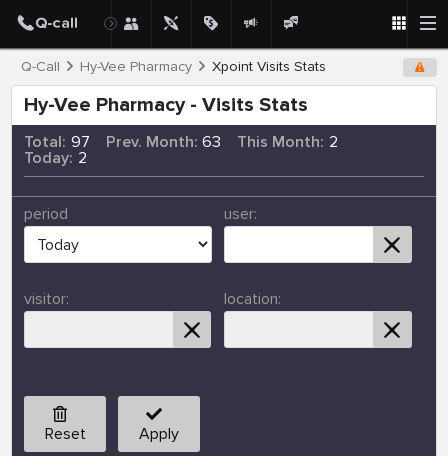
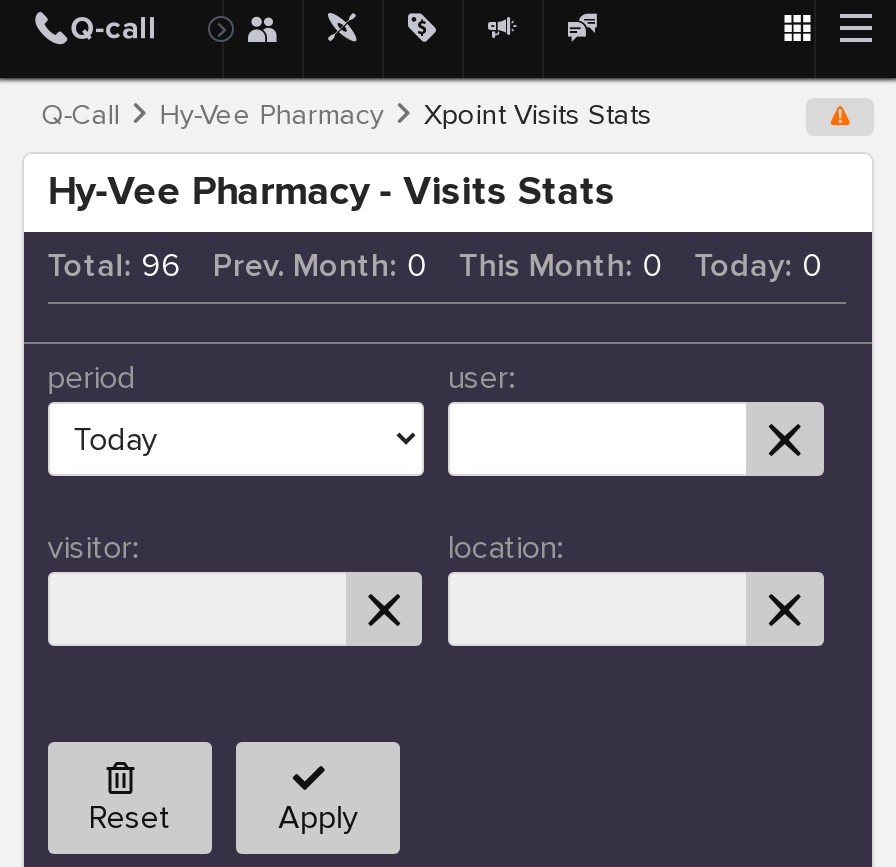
[24,132,89,152] Total: 97 -> [48,247,181,287] Total: 96
[105,132,221,152] Prev. Month: 63 -> [213,247,427,287] Prev. Month: 0
[237,132,338,152] This Month: 2 -> [459,247,662,287] This Month: 0
[24,148,86,168] Today: 2 -> [694,247,822,287] Today: 0

